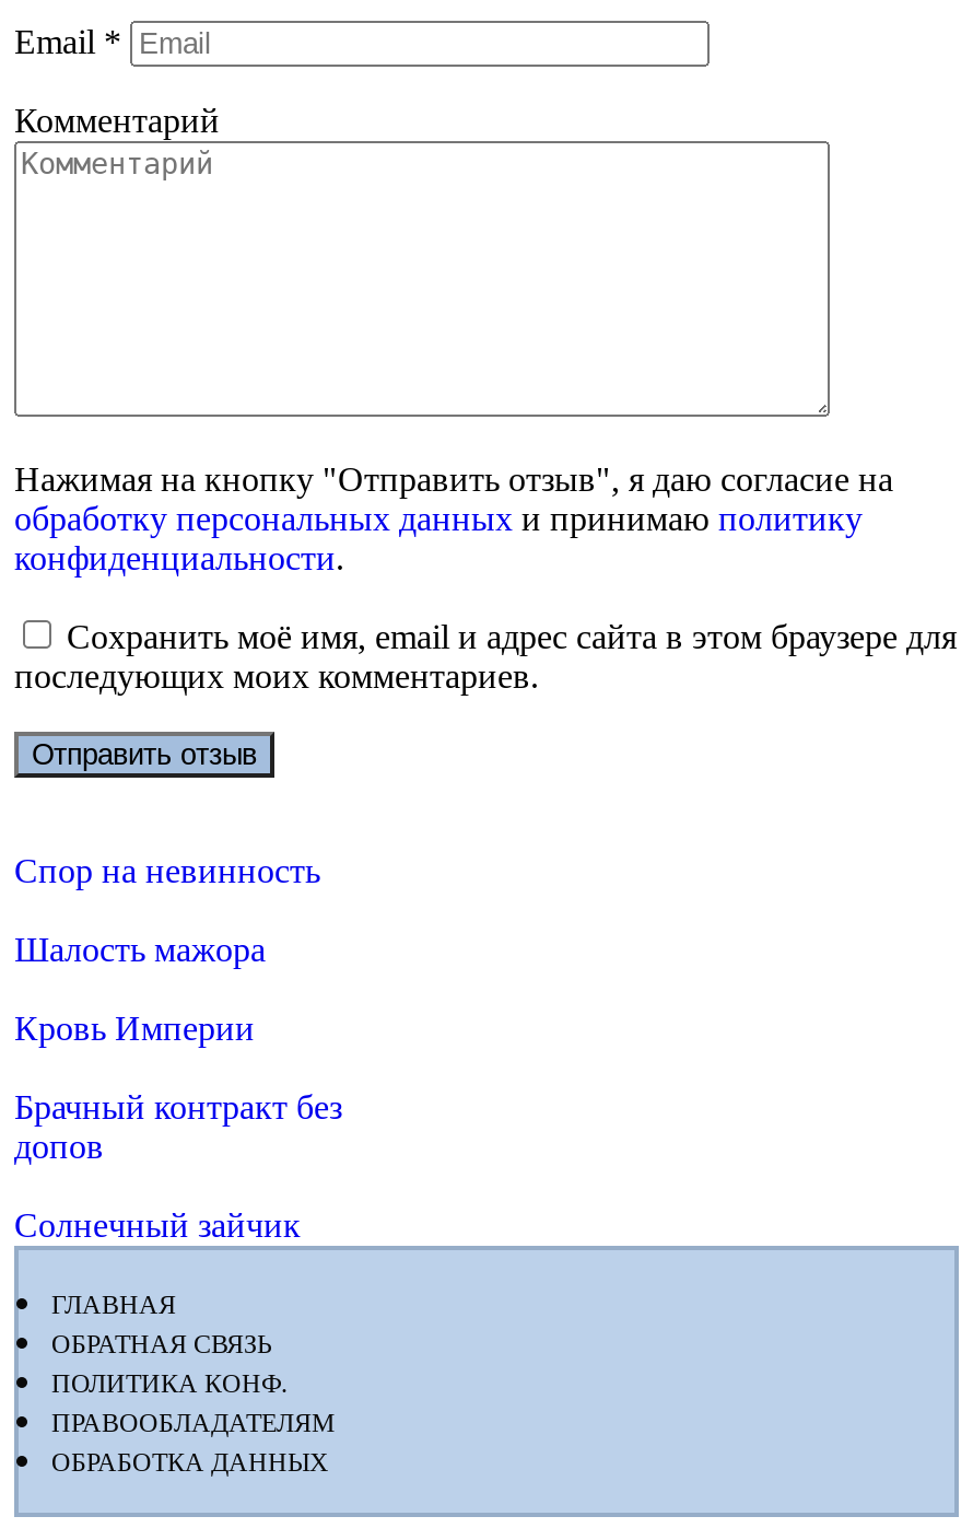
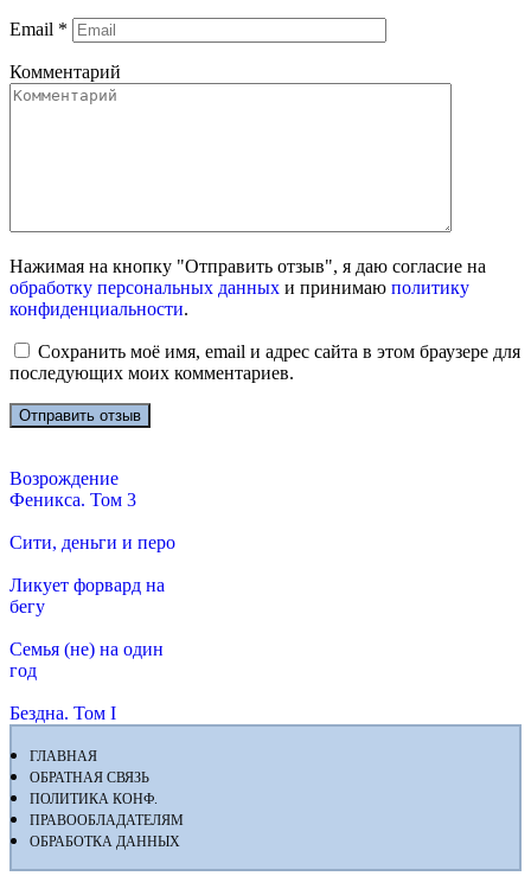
[14,852,320,889] Спор на невинность -> [9,468,136,510] Возрождение | Феникса. Том 3
[14,931,266,968] Шалость мажора -> [9,532,175,552] Сити, деньги и перо
[14,1009,255,1047] Кровь Империи -> [9,575,165,616] Ликует форвард на | бегу
[14,1088,342,1165] Брачный контракт без | допов -> [9,639,164,680] Семья (не) на один | год
[14,1206,301,1243] Солнечный зайчик -> [9,703,116,723] Бездна. Том I

